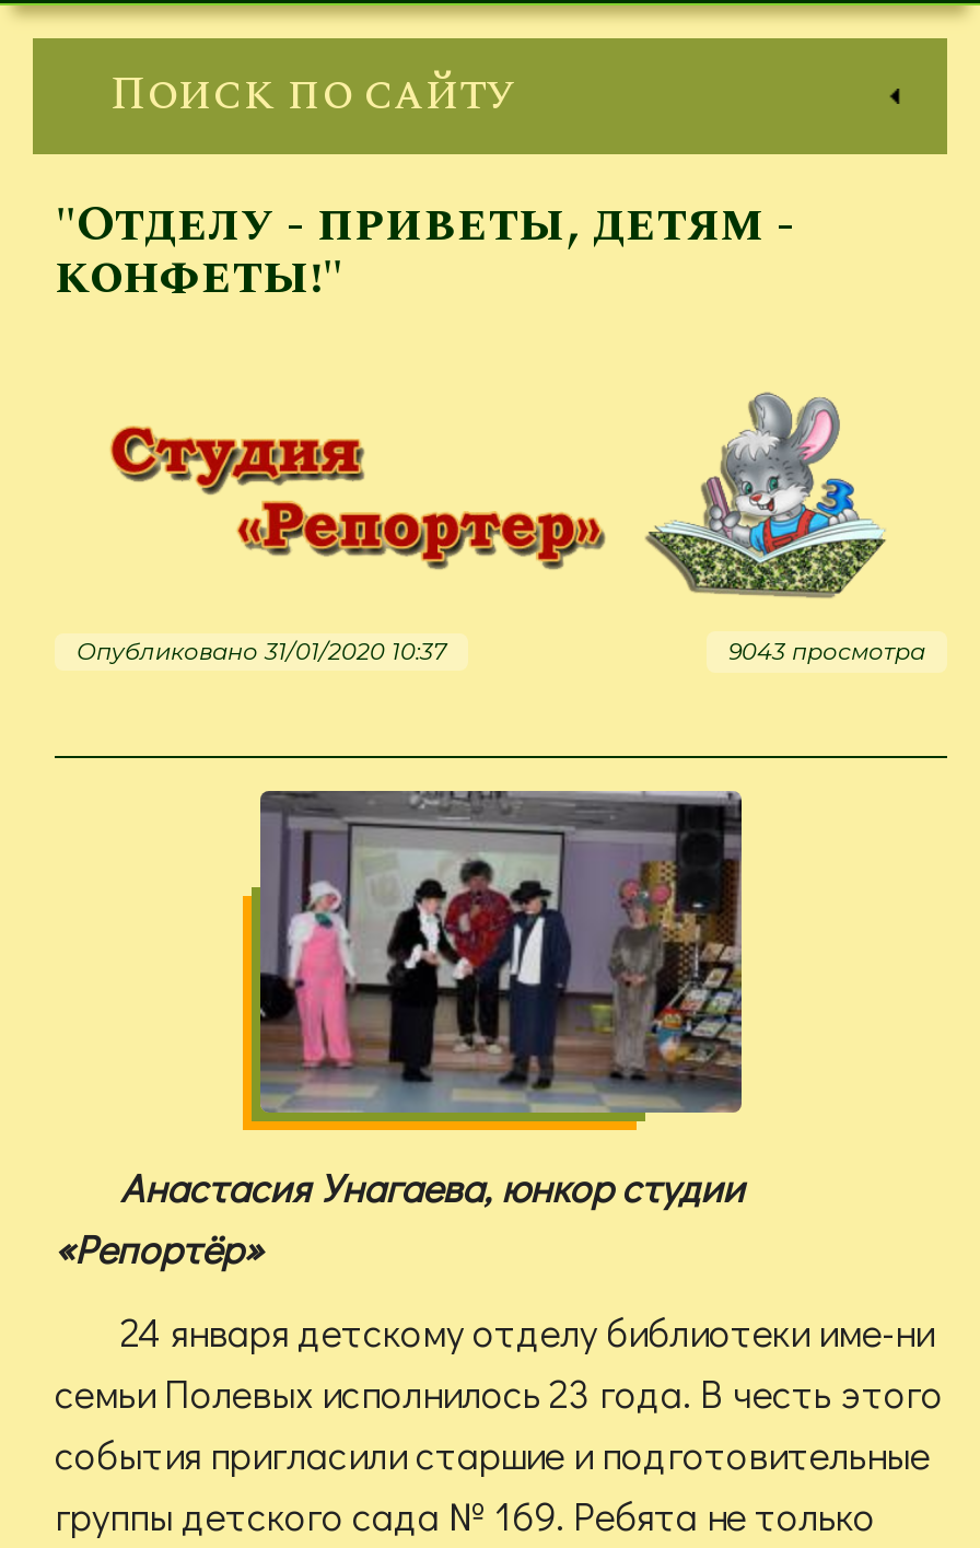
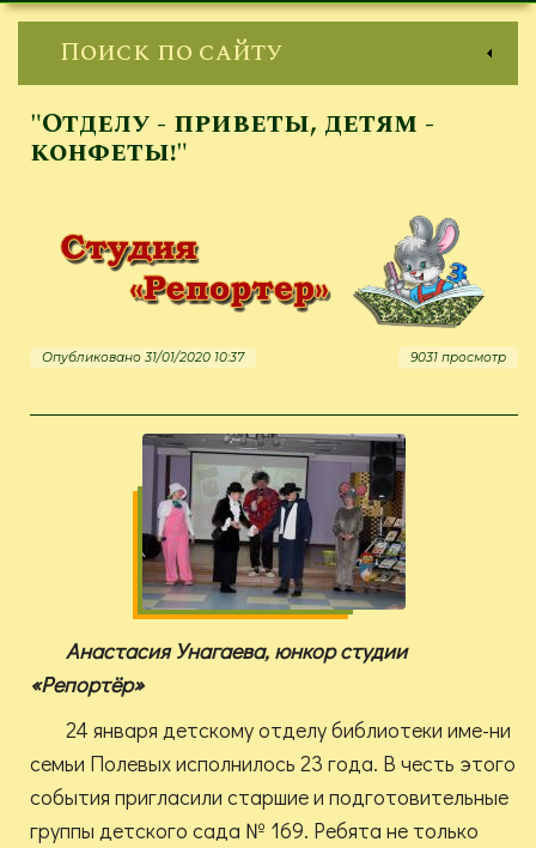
[728,638,925,667] 9043 просмотра -> [410,350,506,366] 9031 просмотр

